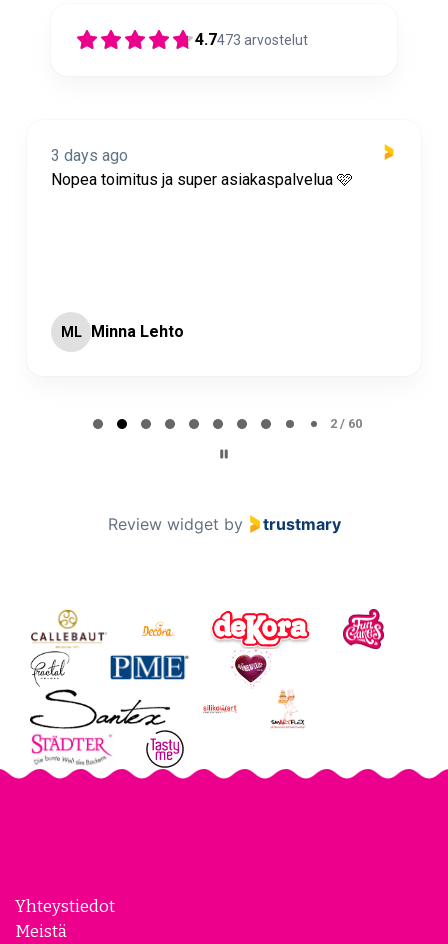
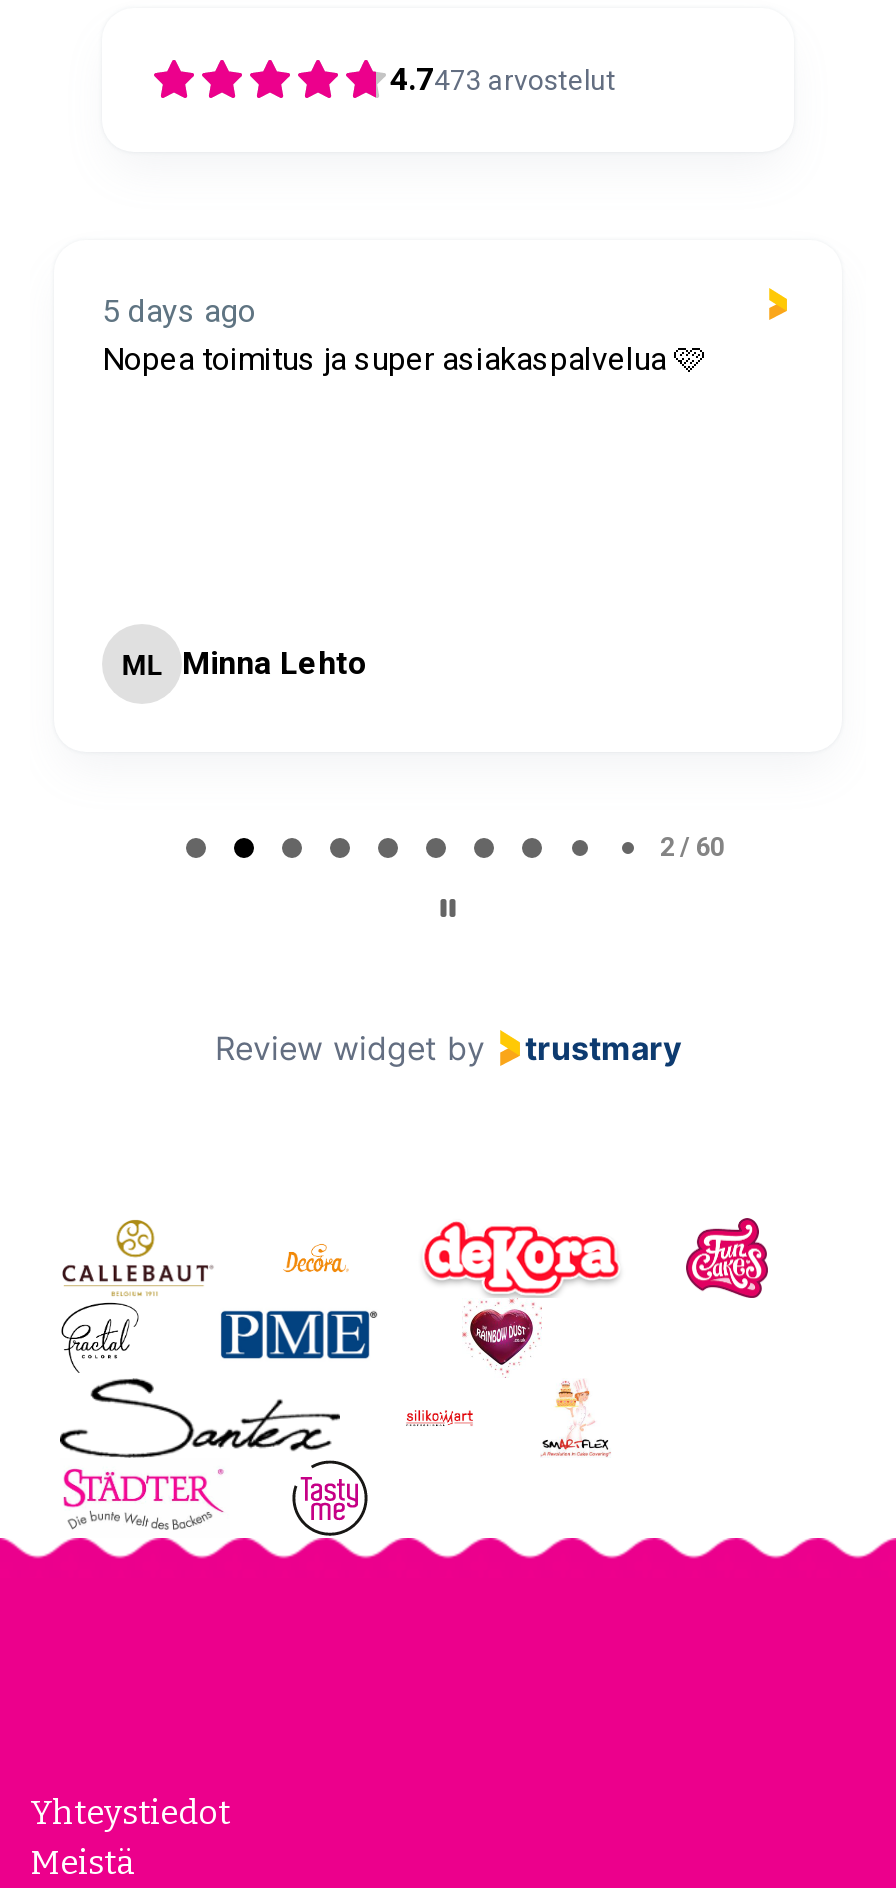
[51,146,128,165] 3 days ago -> [102,292,256,330] 5 days ago

